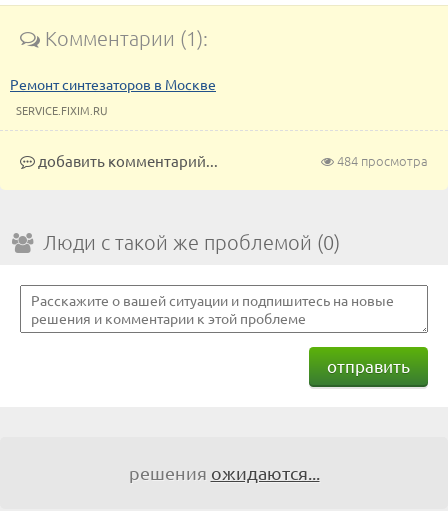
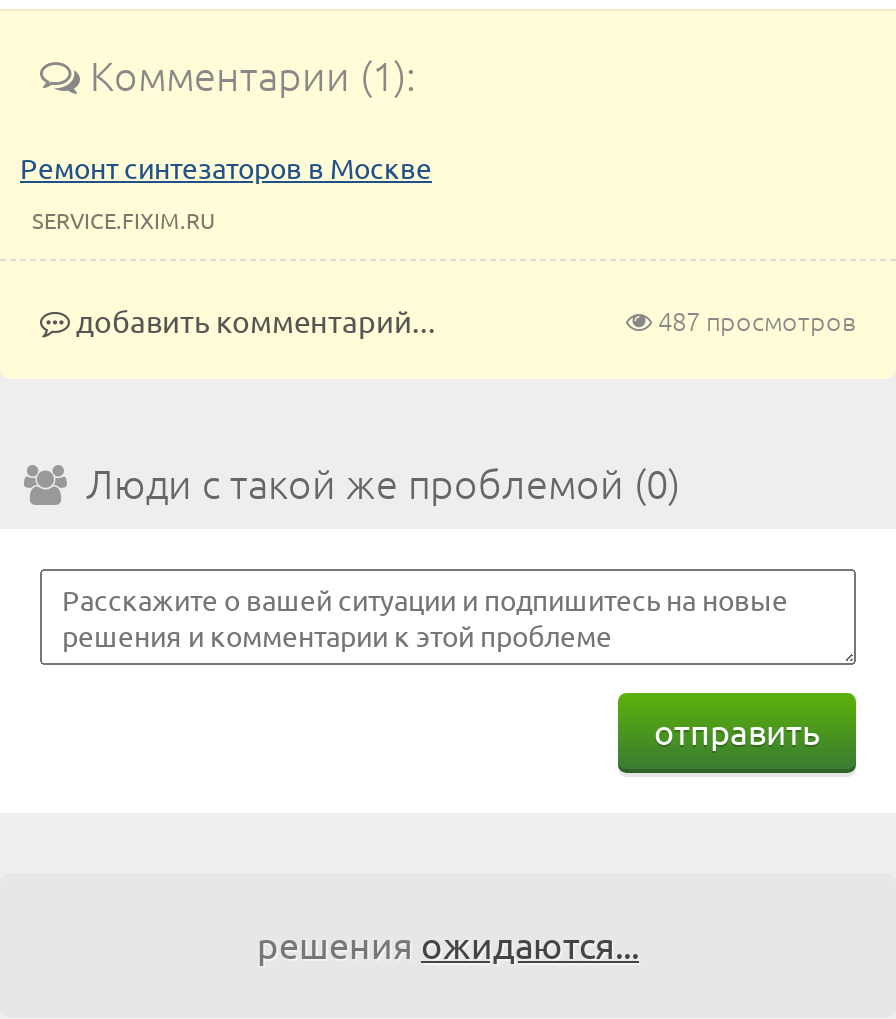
[334,151,428,170] 484 просмотра -> [652,300,856,338] 487 просмотров

